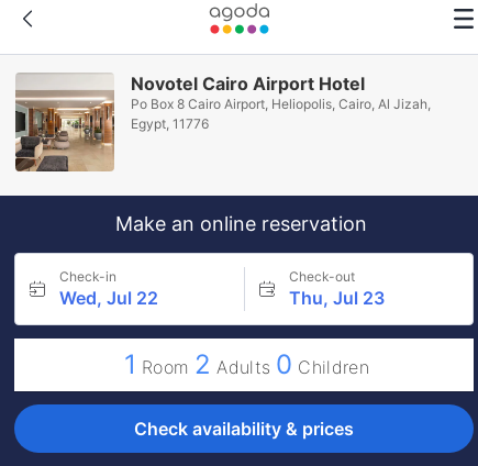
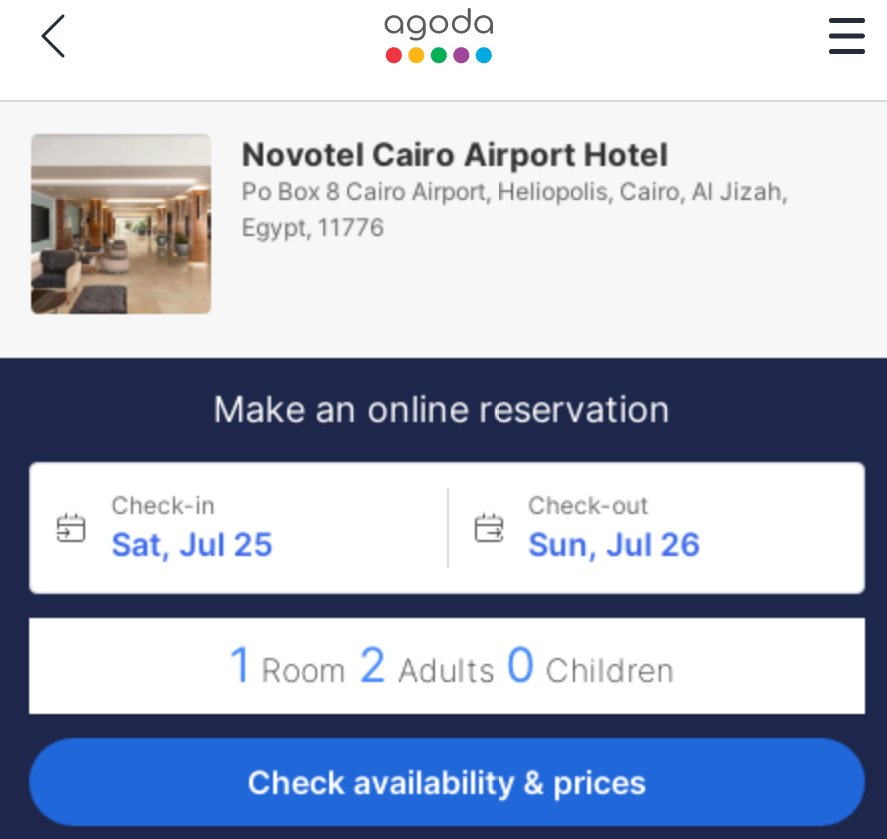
[59,287,158,309] Wed, Jul 22 -> [111,524,273,564] Sat, Jul 25
[288,287,384,309] Thu, Jul 23 -> [528,524,700,564] Sun, Jul 26

